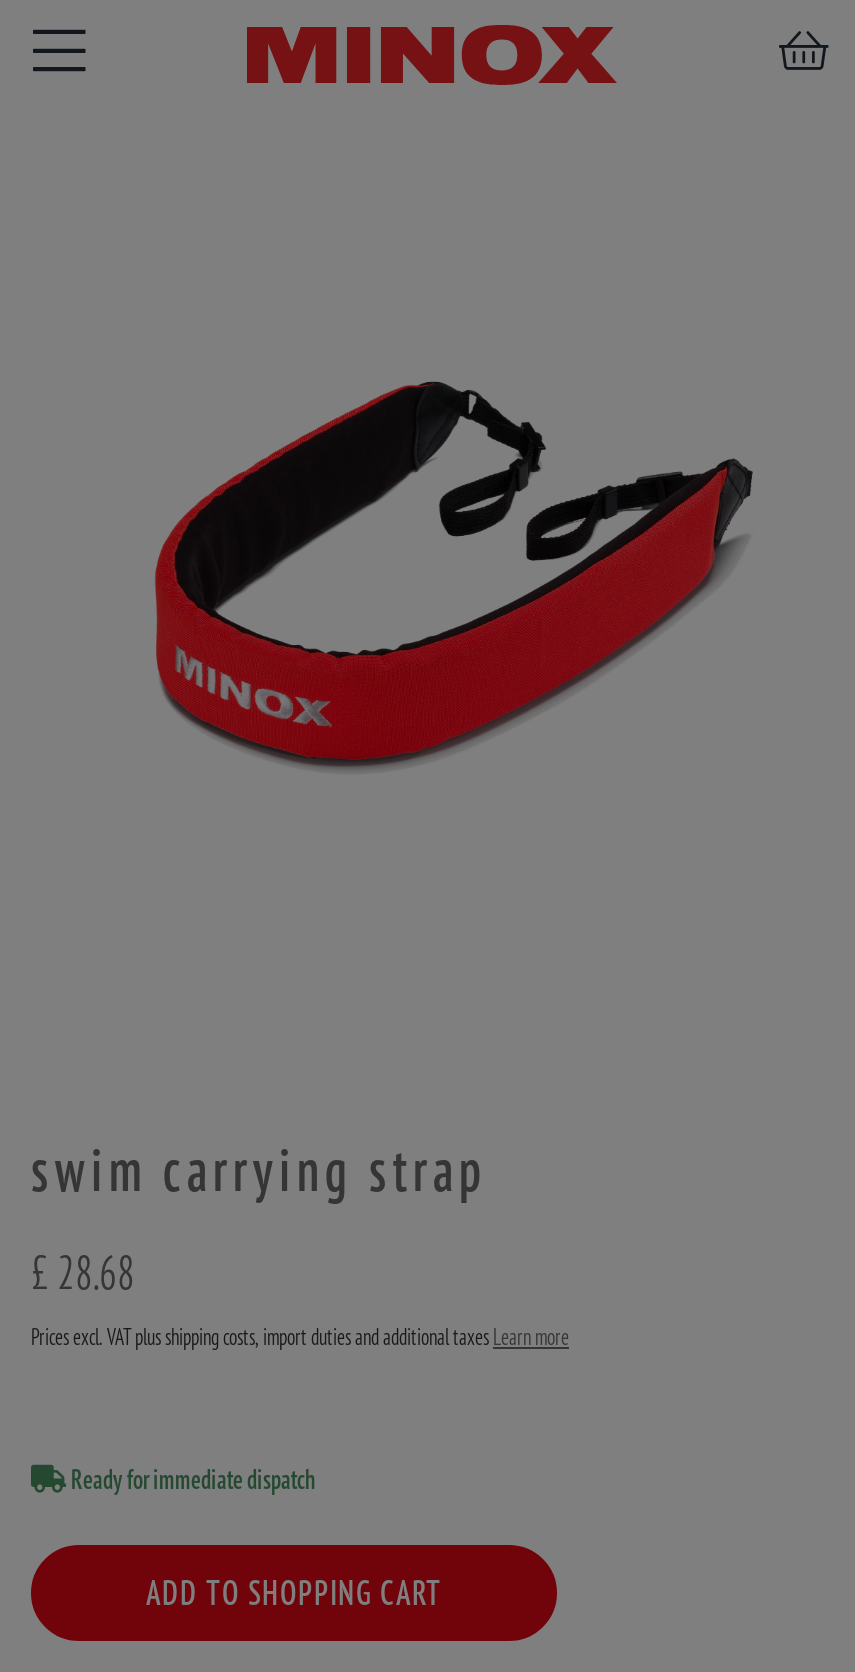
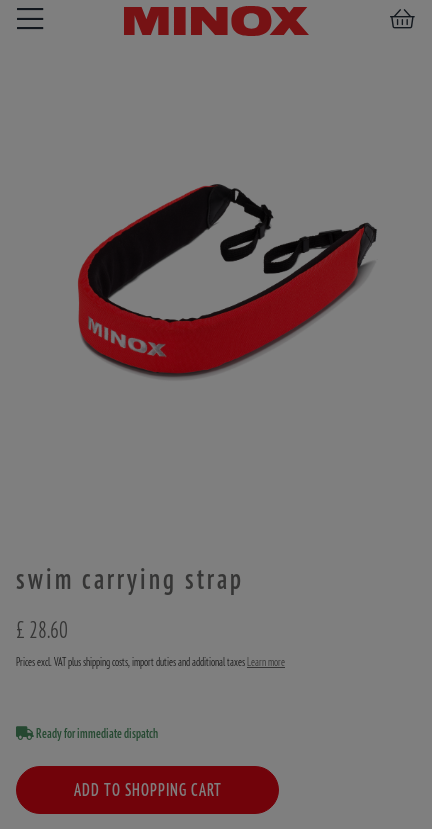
[31,1242,135,1300] £ 28.68 -> [16,614,68,643] £ 28.60

